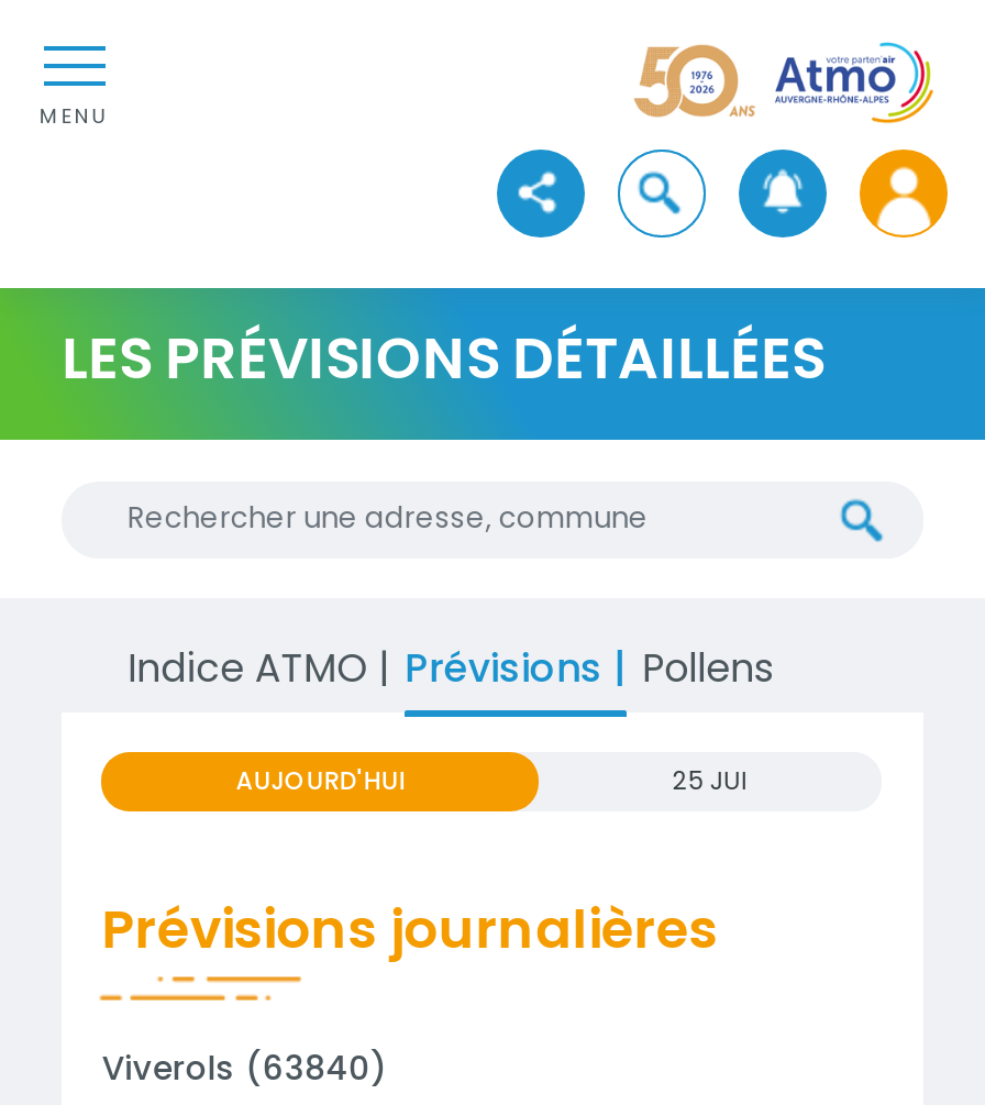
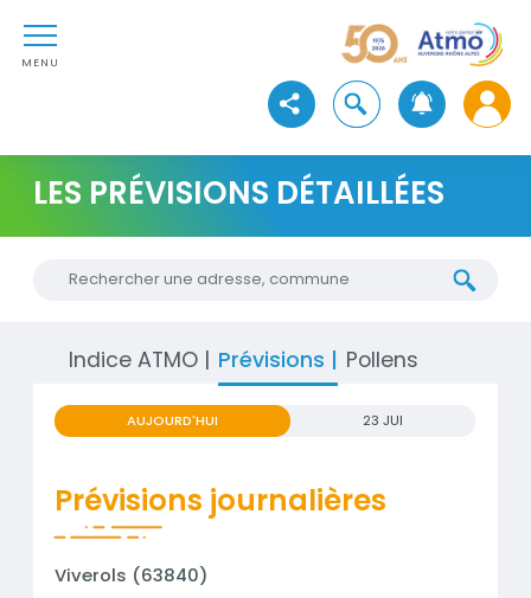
[672,764,747,799] 25 JUI -> [362,411,403,430] 23 JUI

